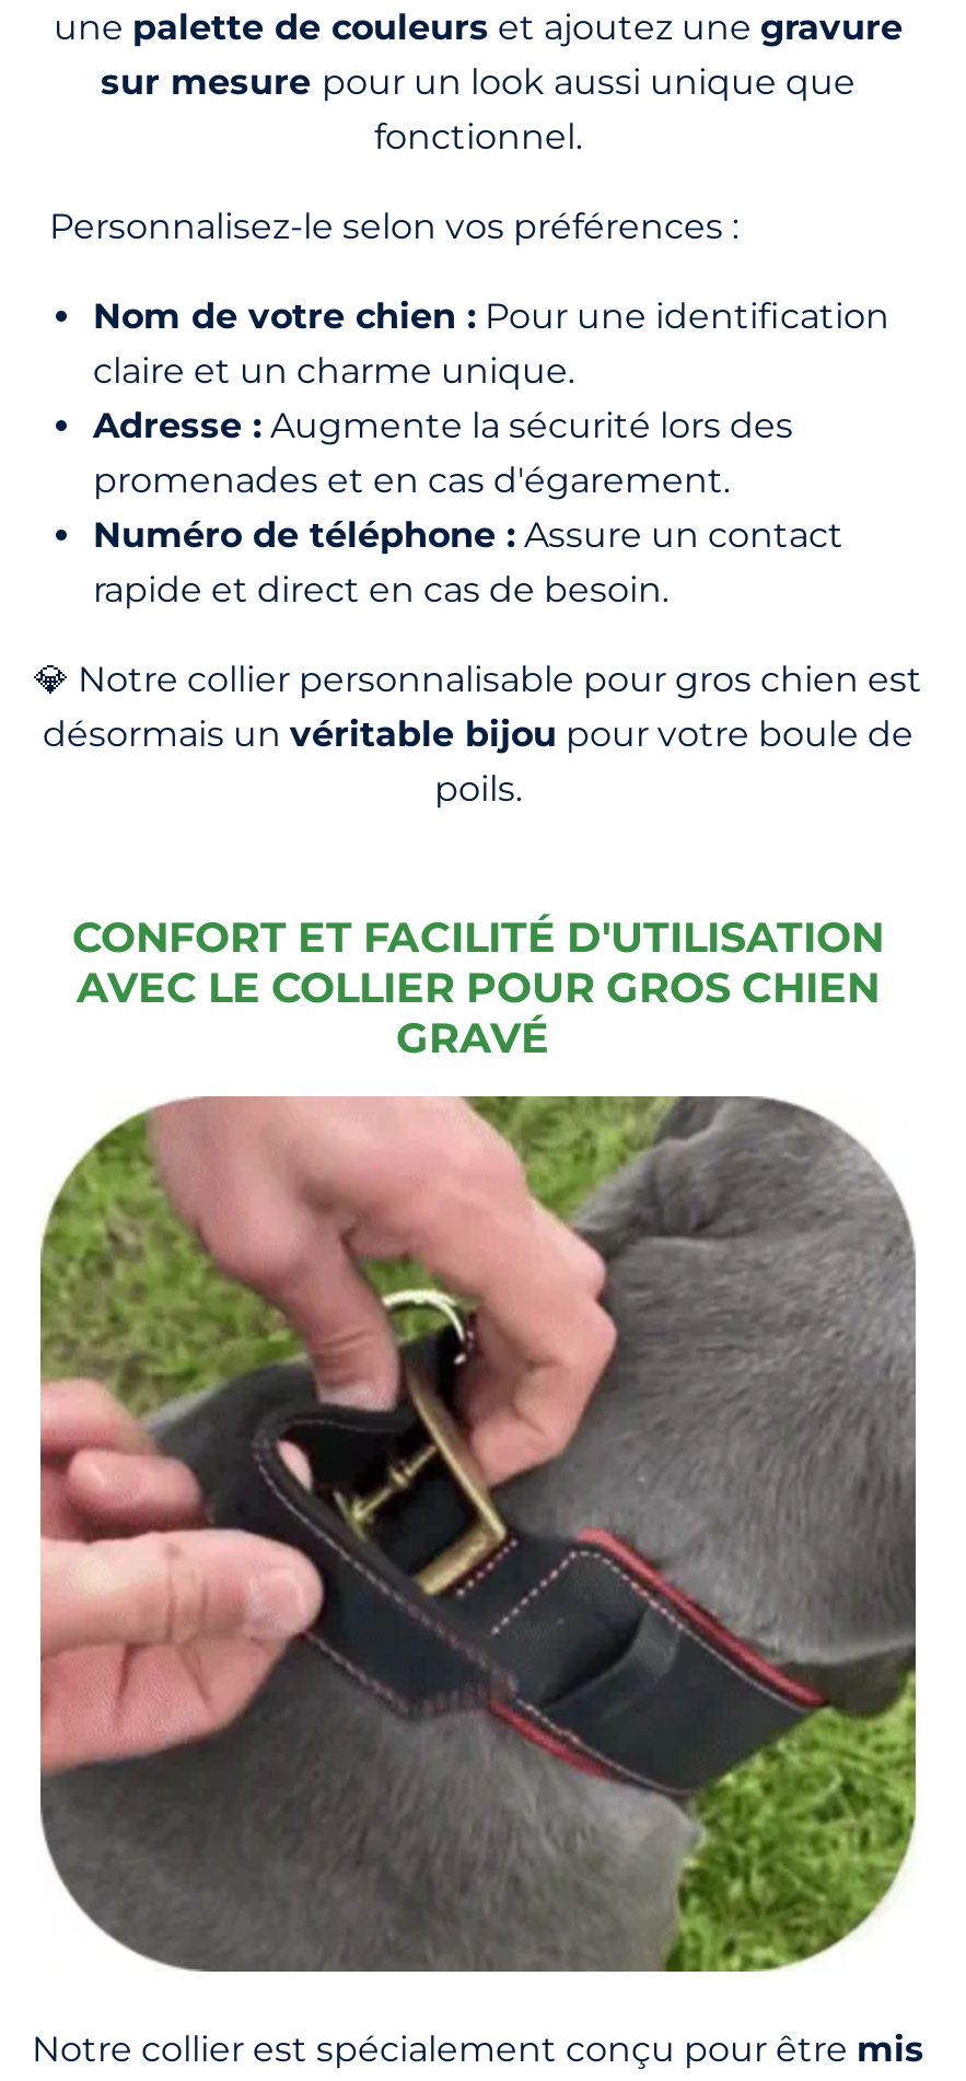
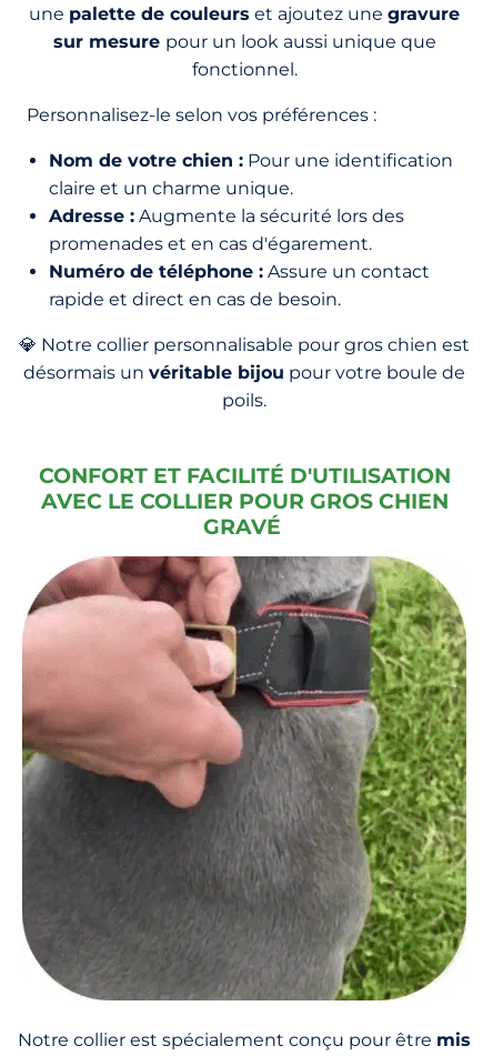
[38,1096,918,1972] [image] -> [21,555,467,1000] [image]

